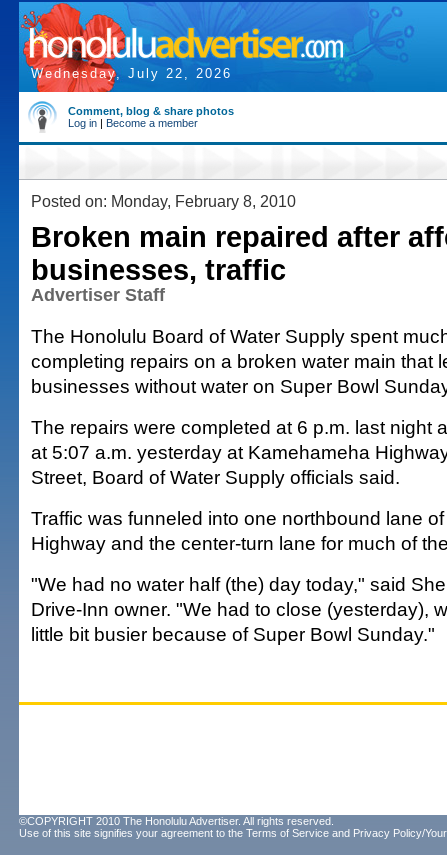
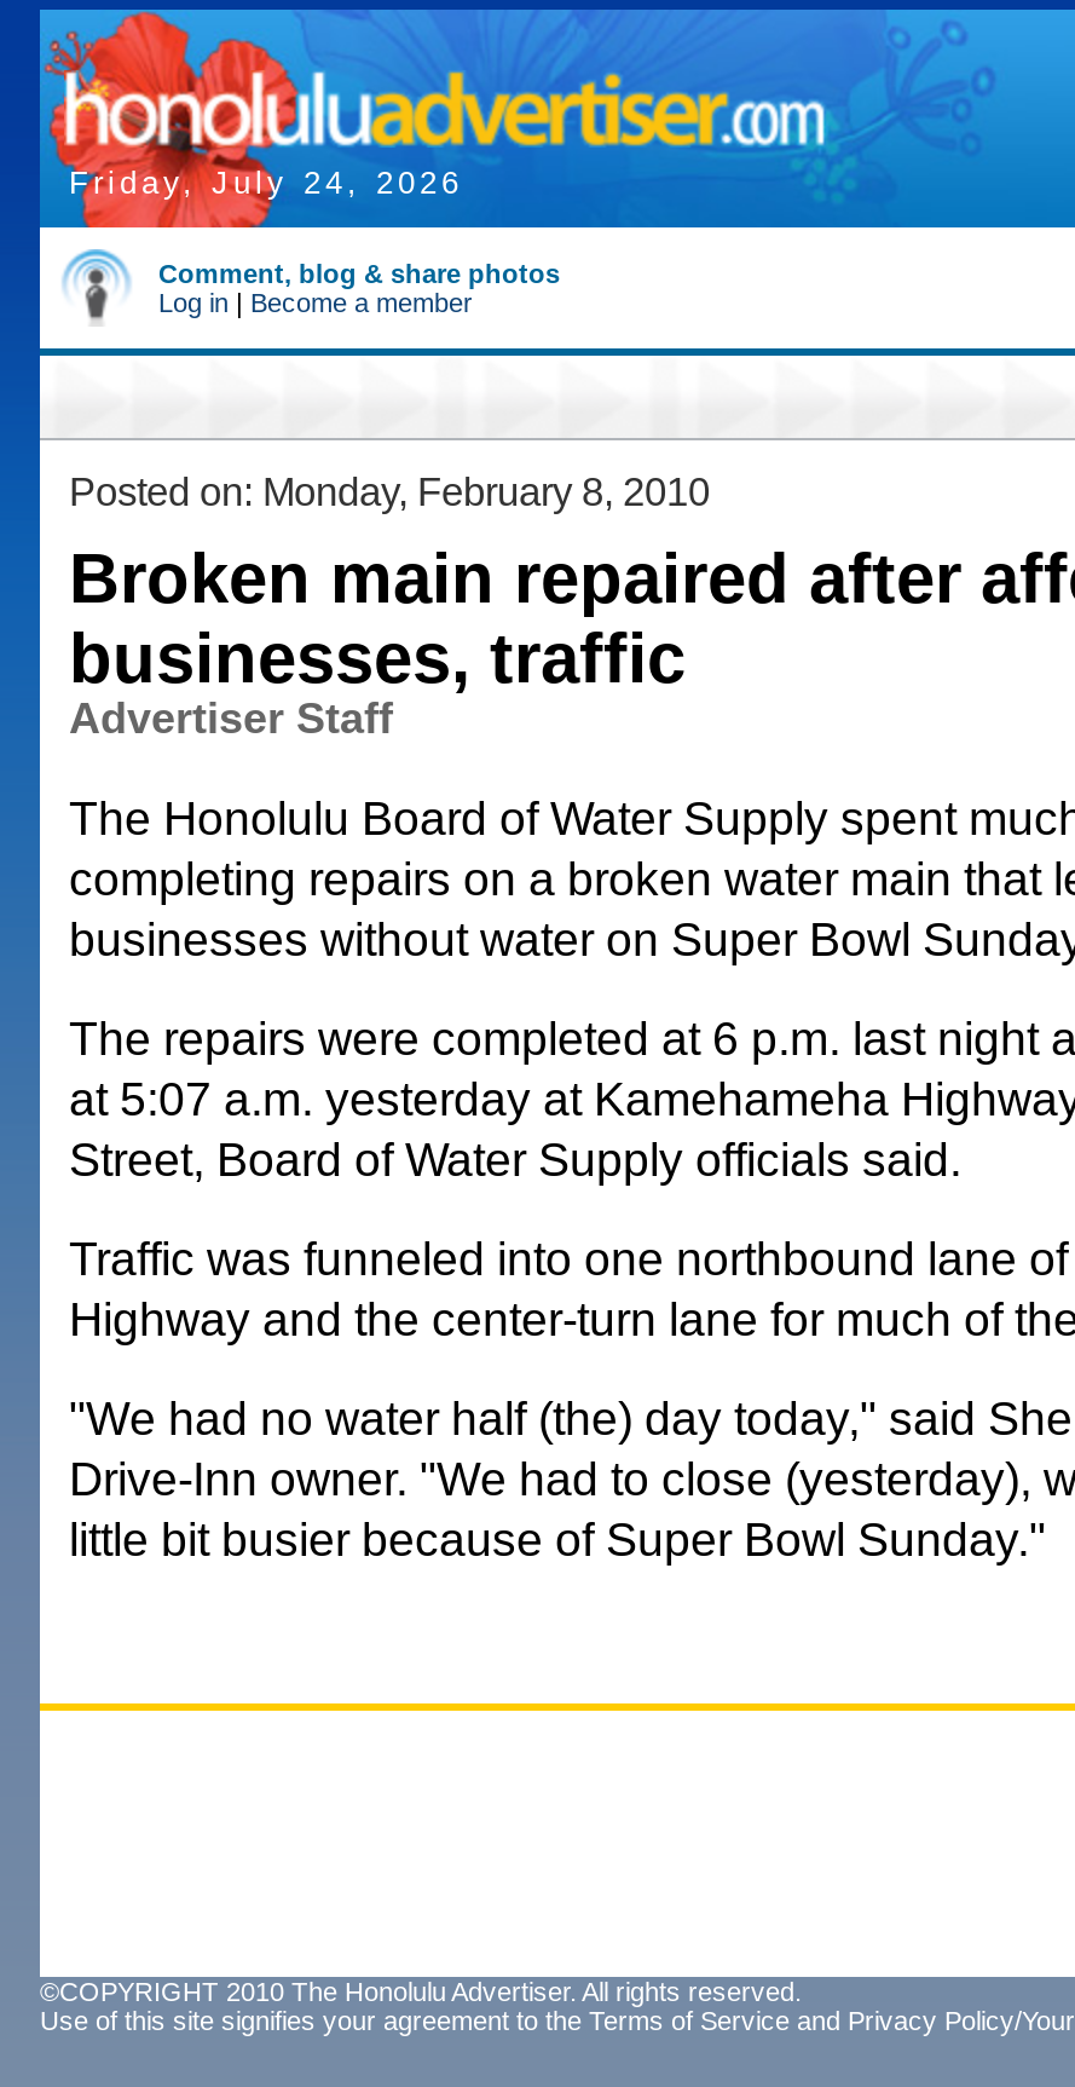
[31,66,232,81] Wednesday, July 22, 2026 -> [69,165,463,201] Friday, July 24, 2026

